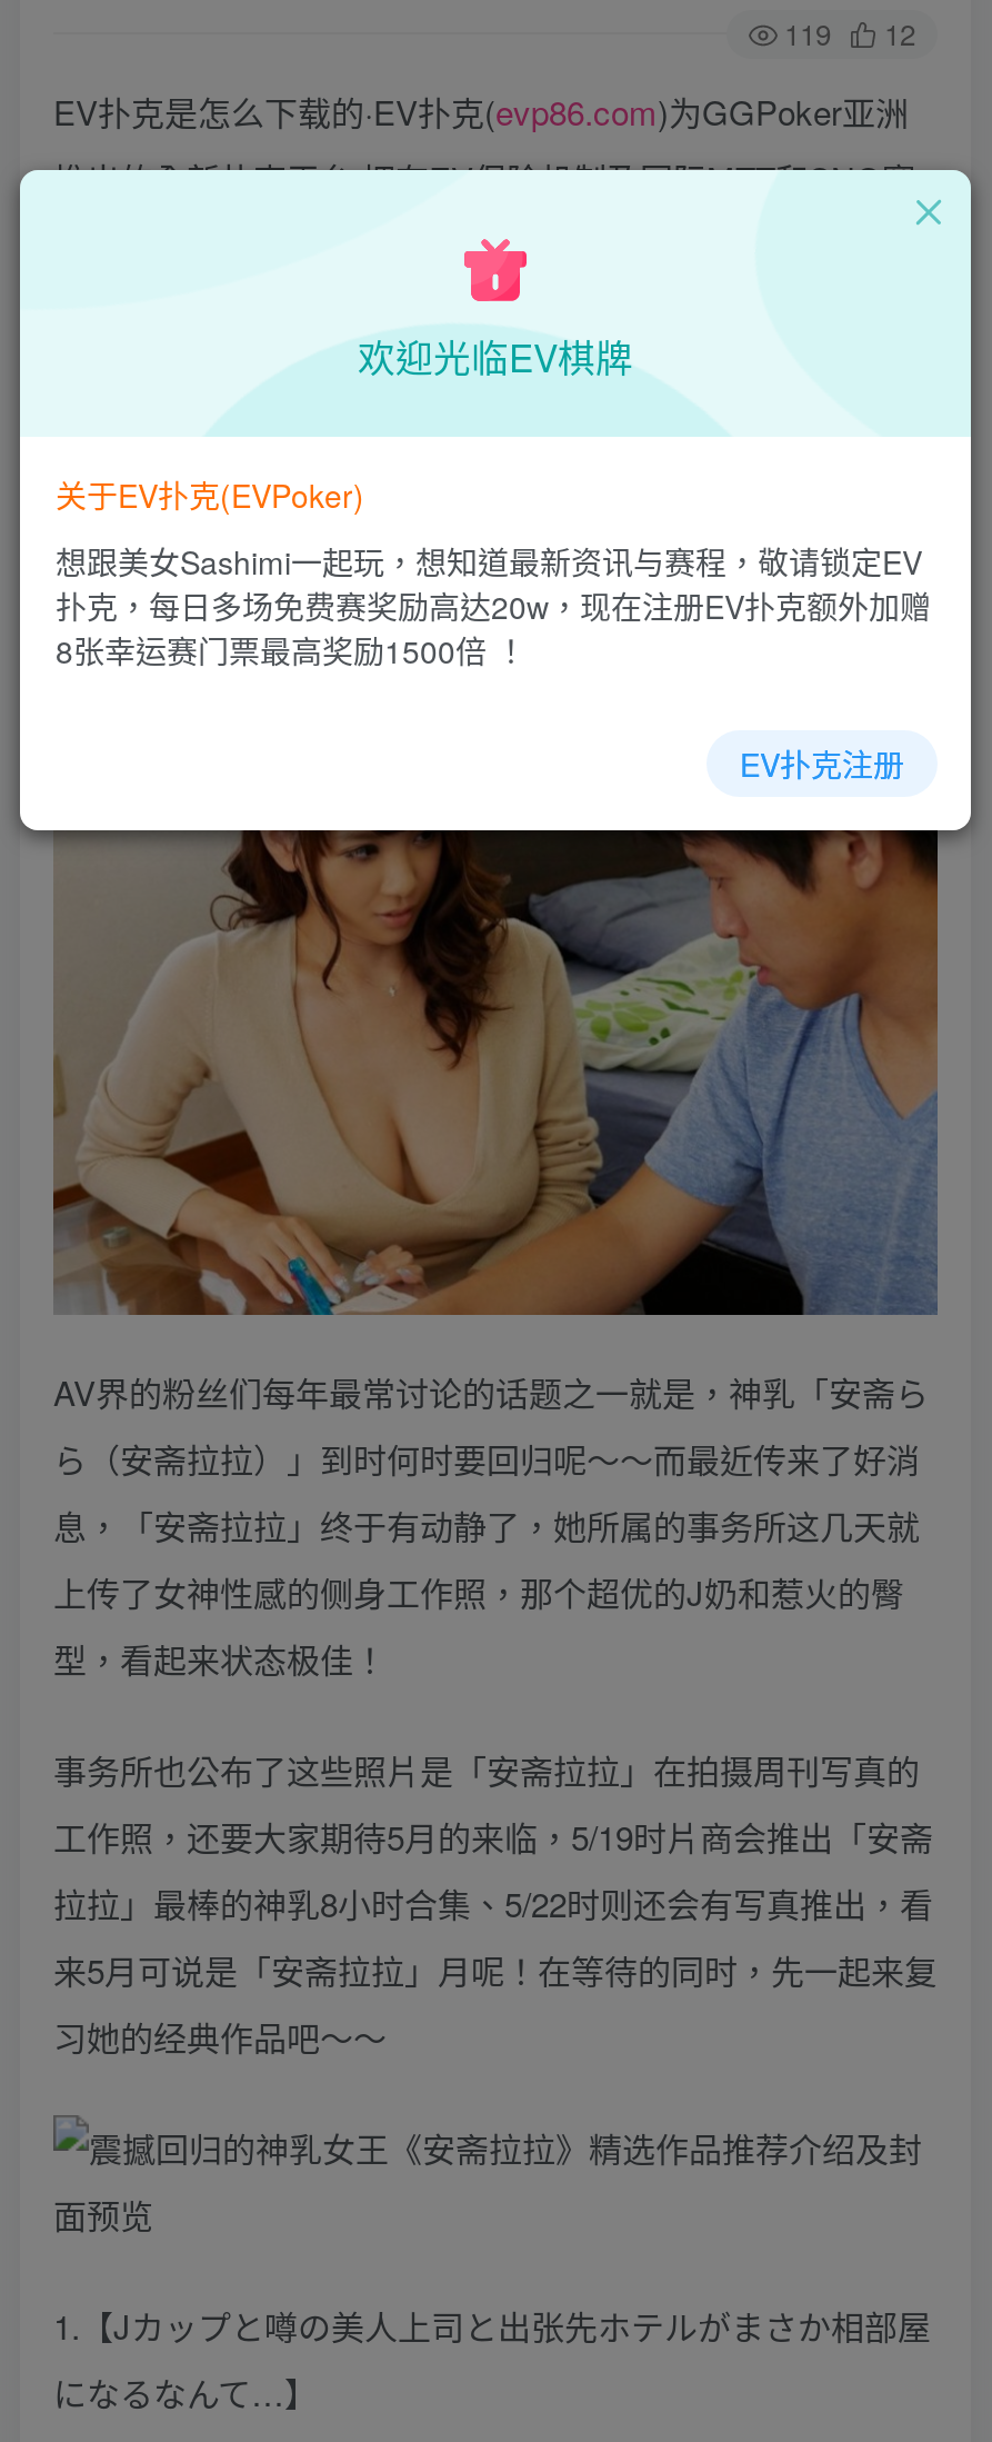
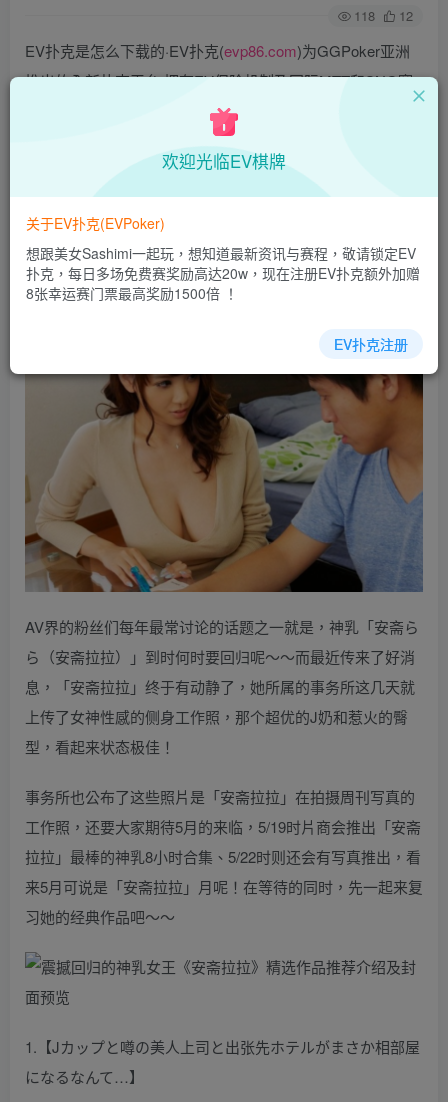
[784,12,915,54] 119 12 -> [354,6,413,25] 118 12

